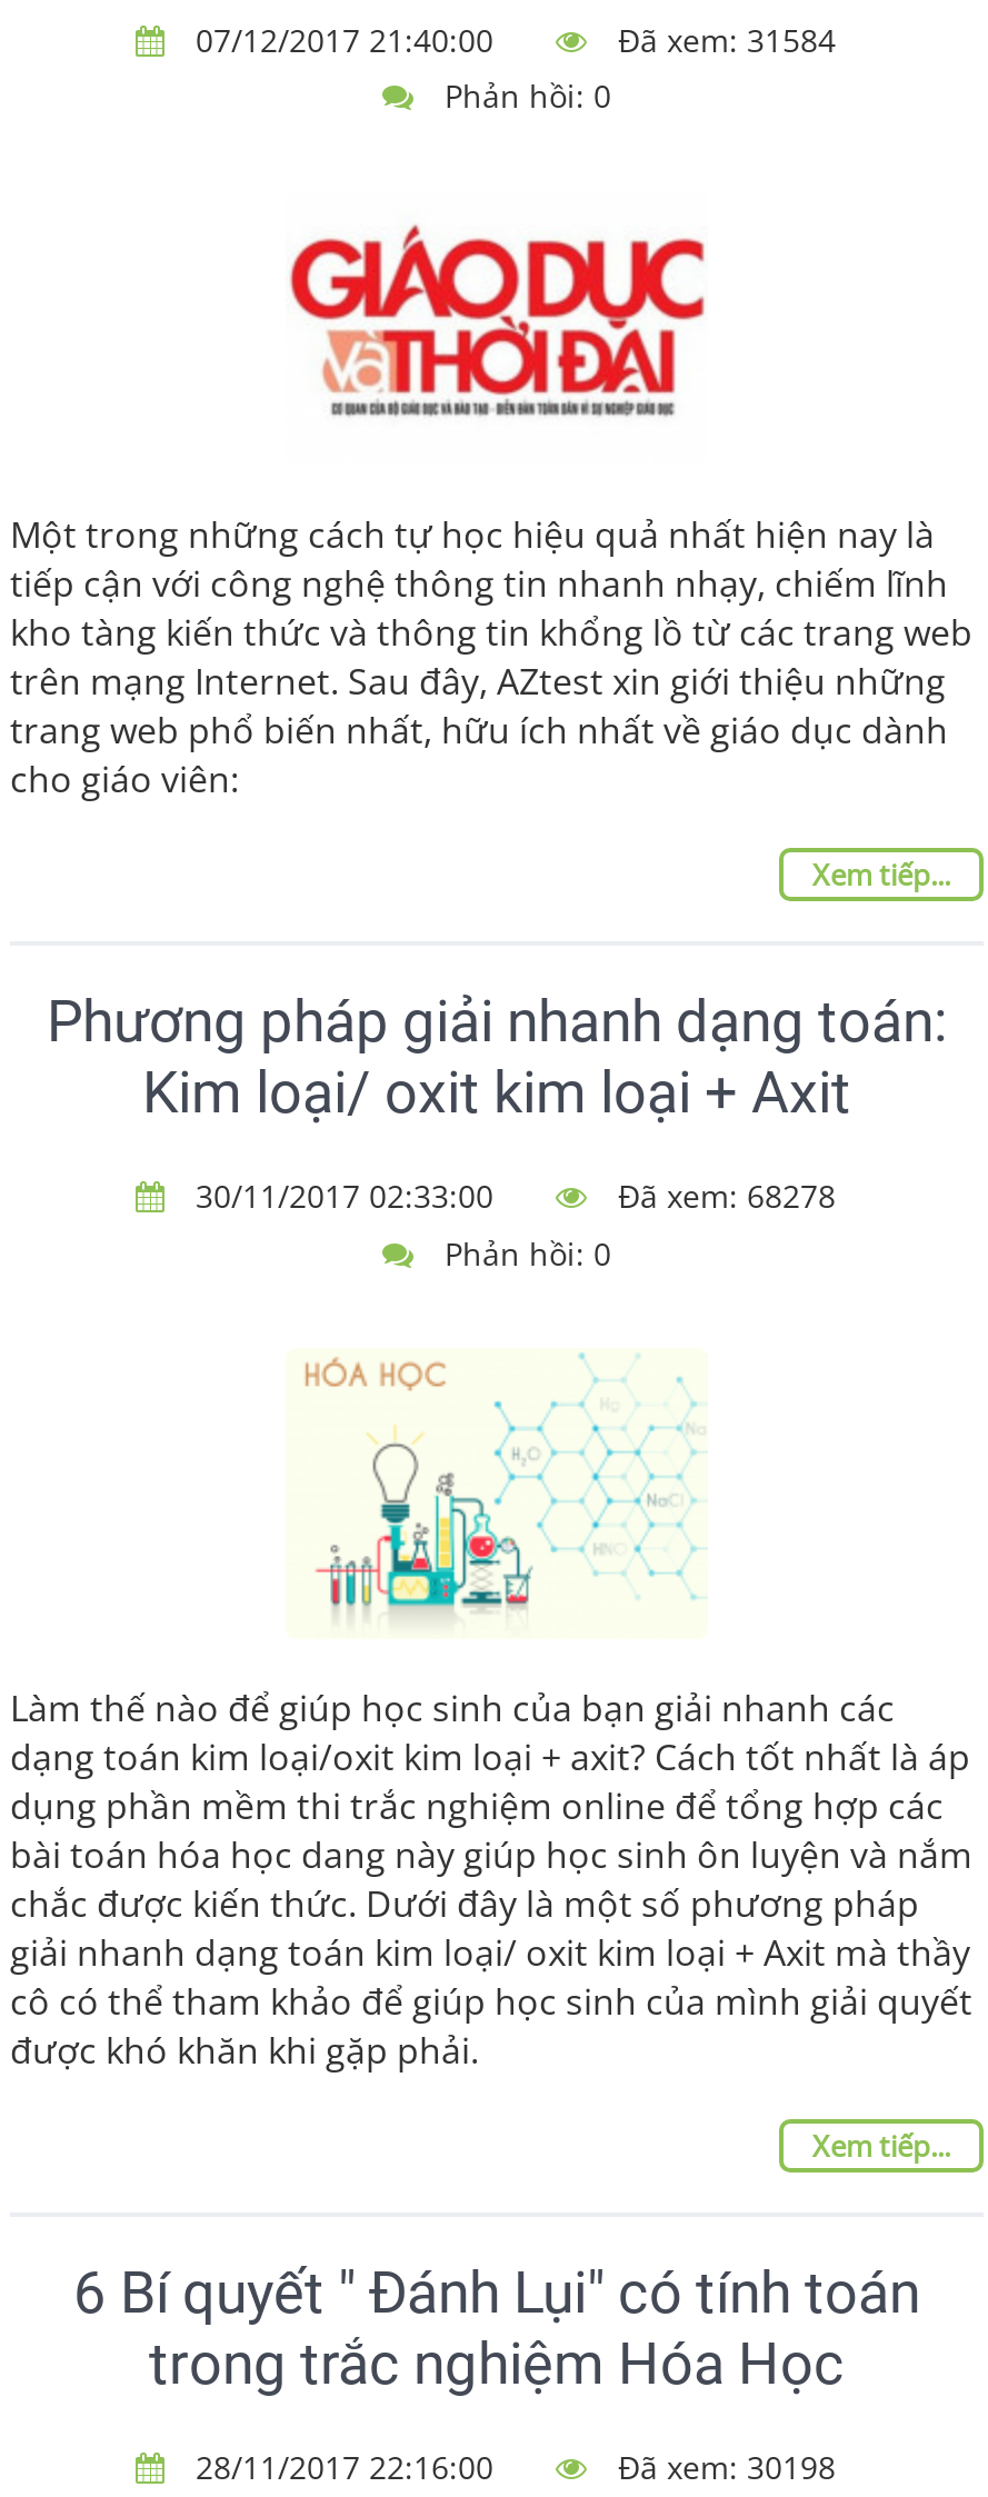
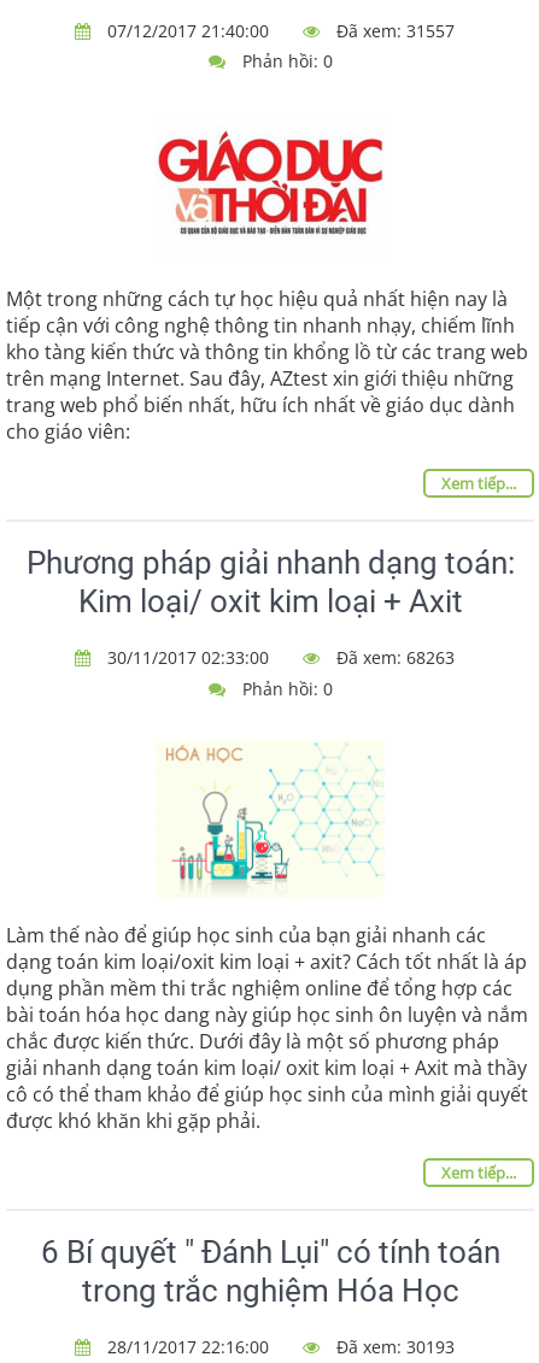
[618,19,836,61] Đã xem: 31584 -> [336,19,454,42] Đã xem: 31557
[618,1175,836,1217] Đã xem: 68278 -> [336,646,454,669] Đã xem: 68263
[618,2446,836,2489] Đã xem: 30198 -> [336,1336,454,1358] Đã xem: 30193

